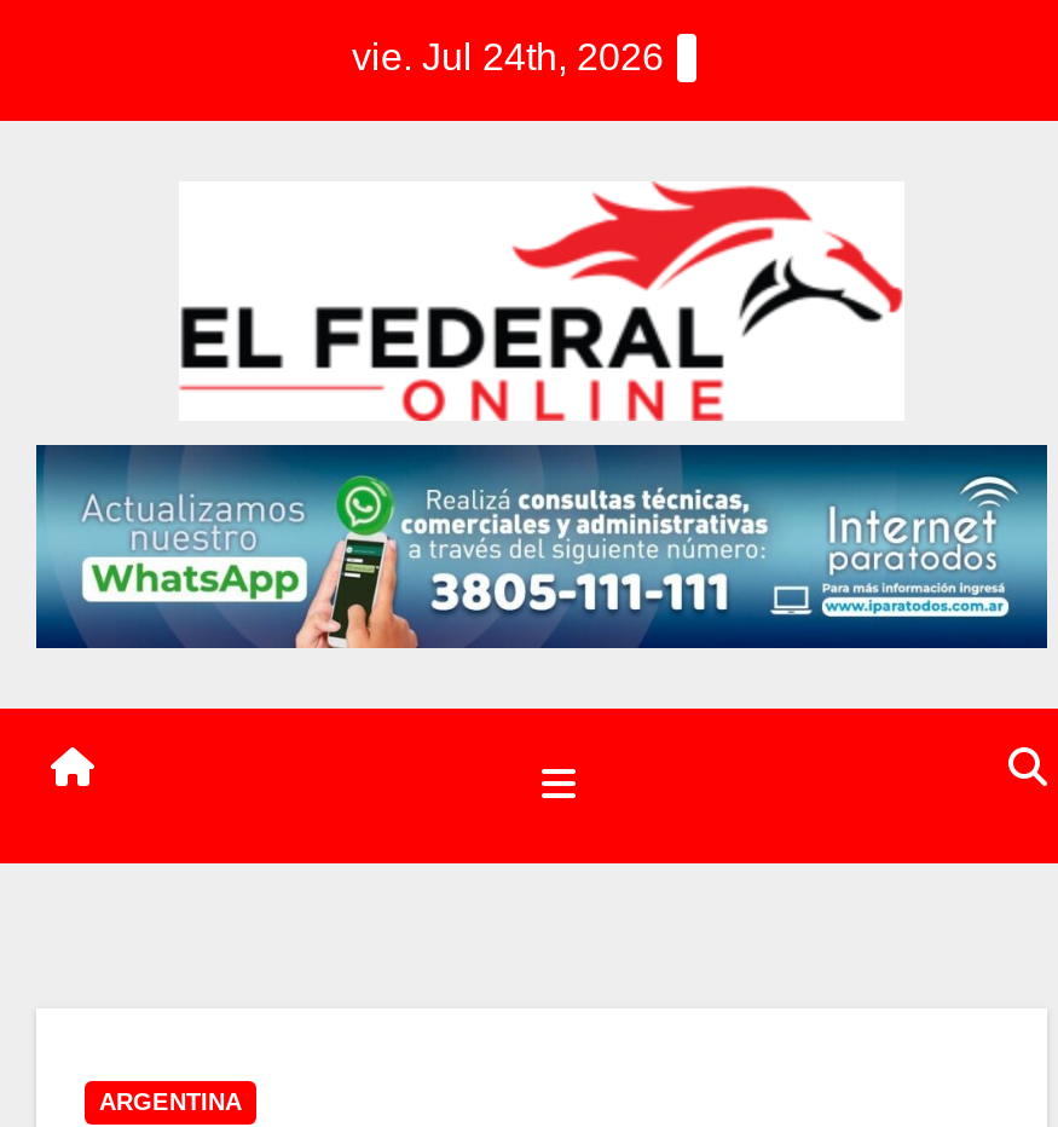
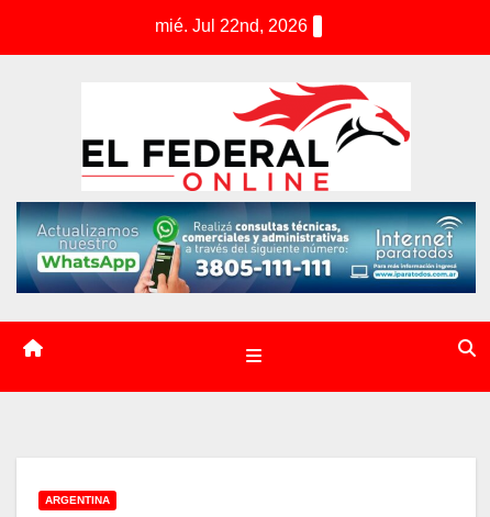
[352,36,664,77] vie. Jul 24th, 2026 -> [154,16,307,35] mié. Jul 22nd, 2026

